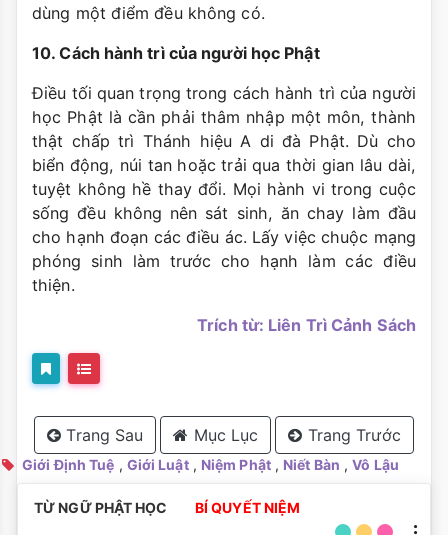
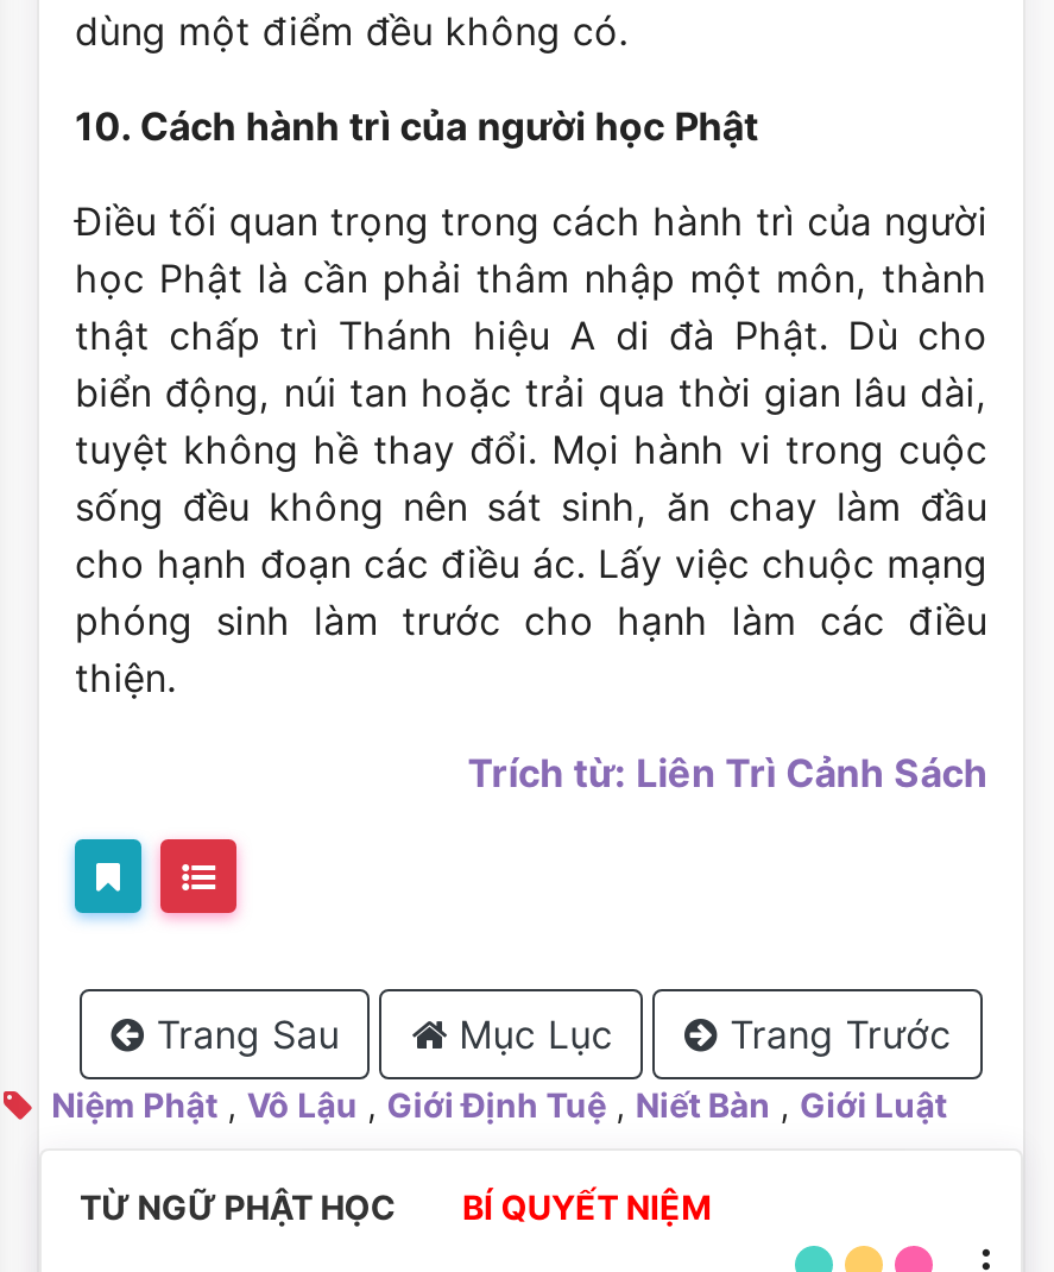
[22,456,399,473] Giới Định Tuệ , Giới Luật , Niệm Phật , Niết Bàn , Vô Lậu -> [51,1084,947,1125] Niệm Phật , Vô Lậu , Giới Định Tuệ , Niết Bàn , Giới Luật

